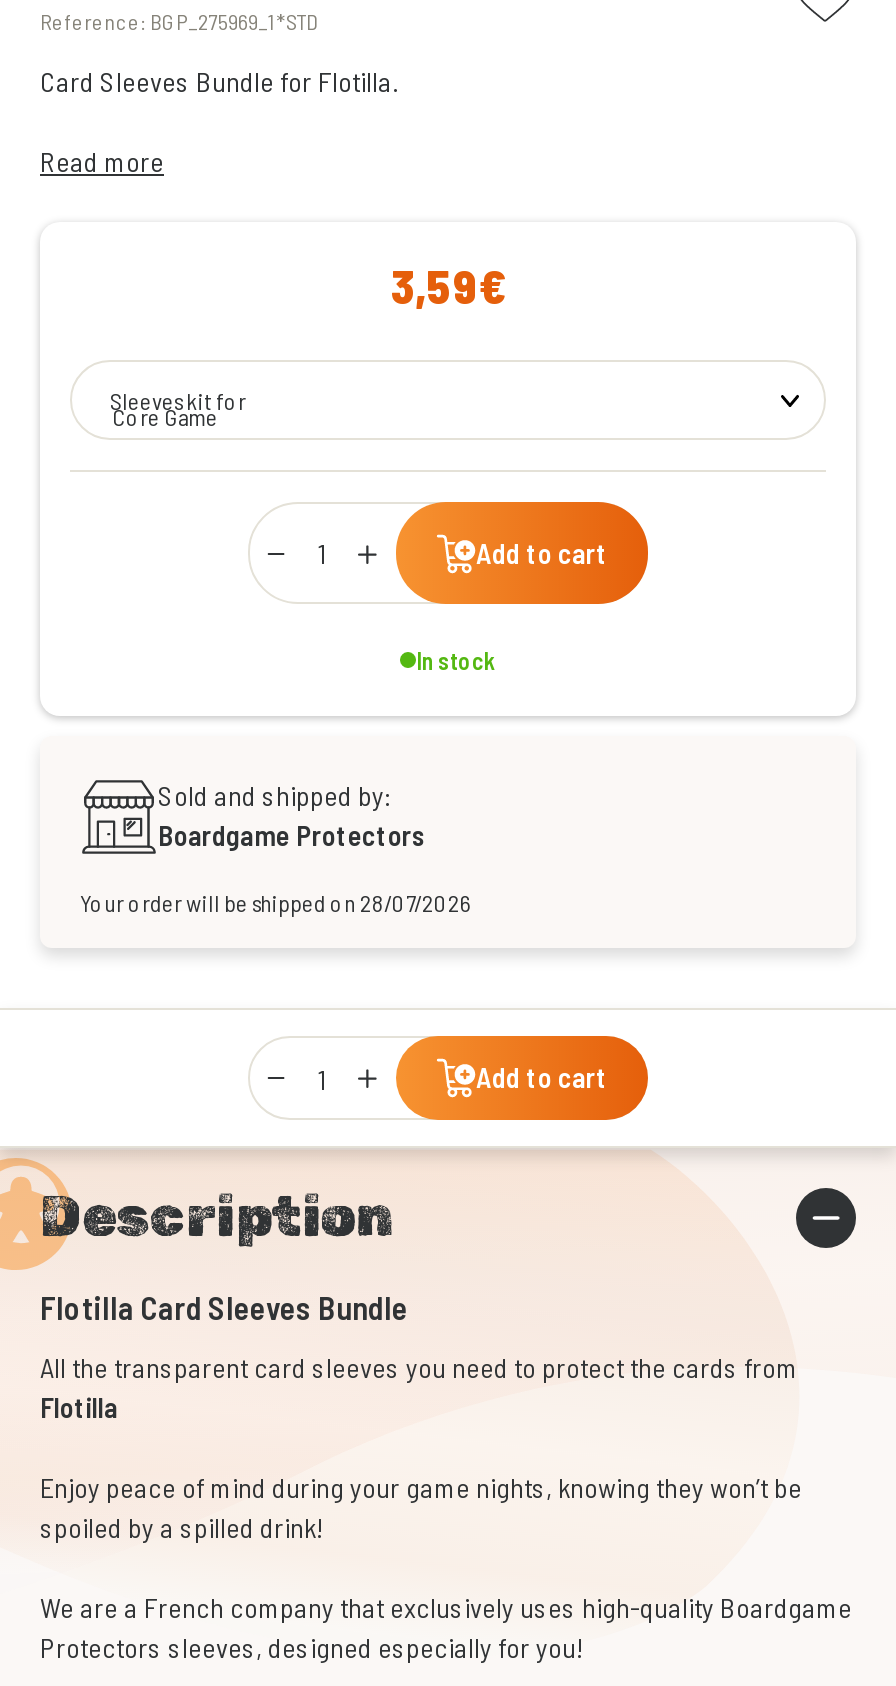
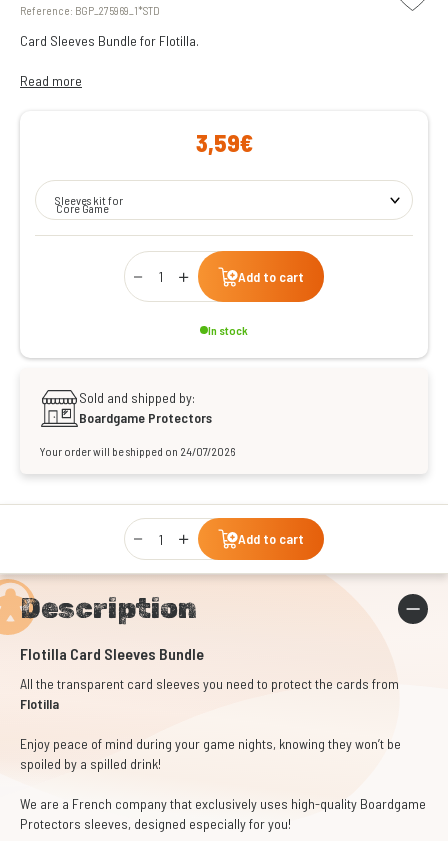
[80,888,470,916] Your order will be shipped on 28/07/2026 -> [40,444,235,458] Your order will be shipped on 24/07/2026

